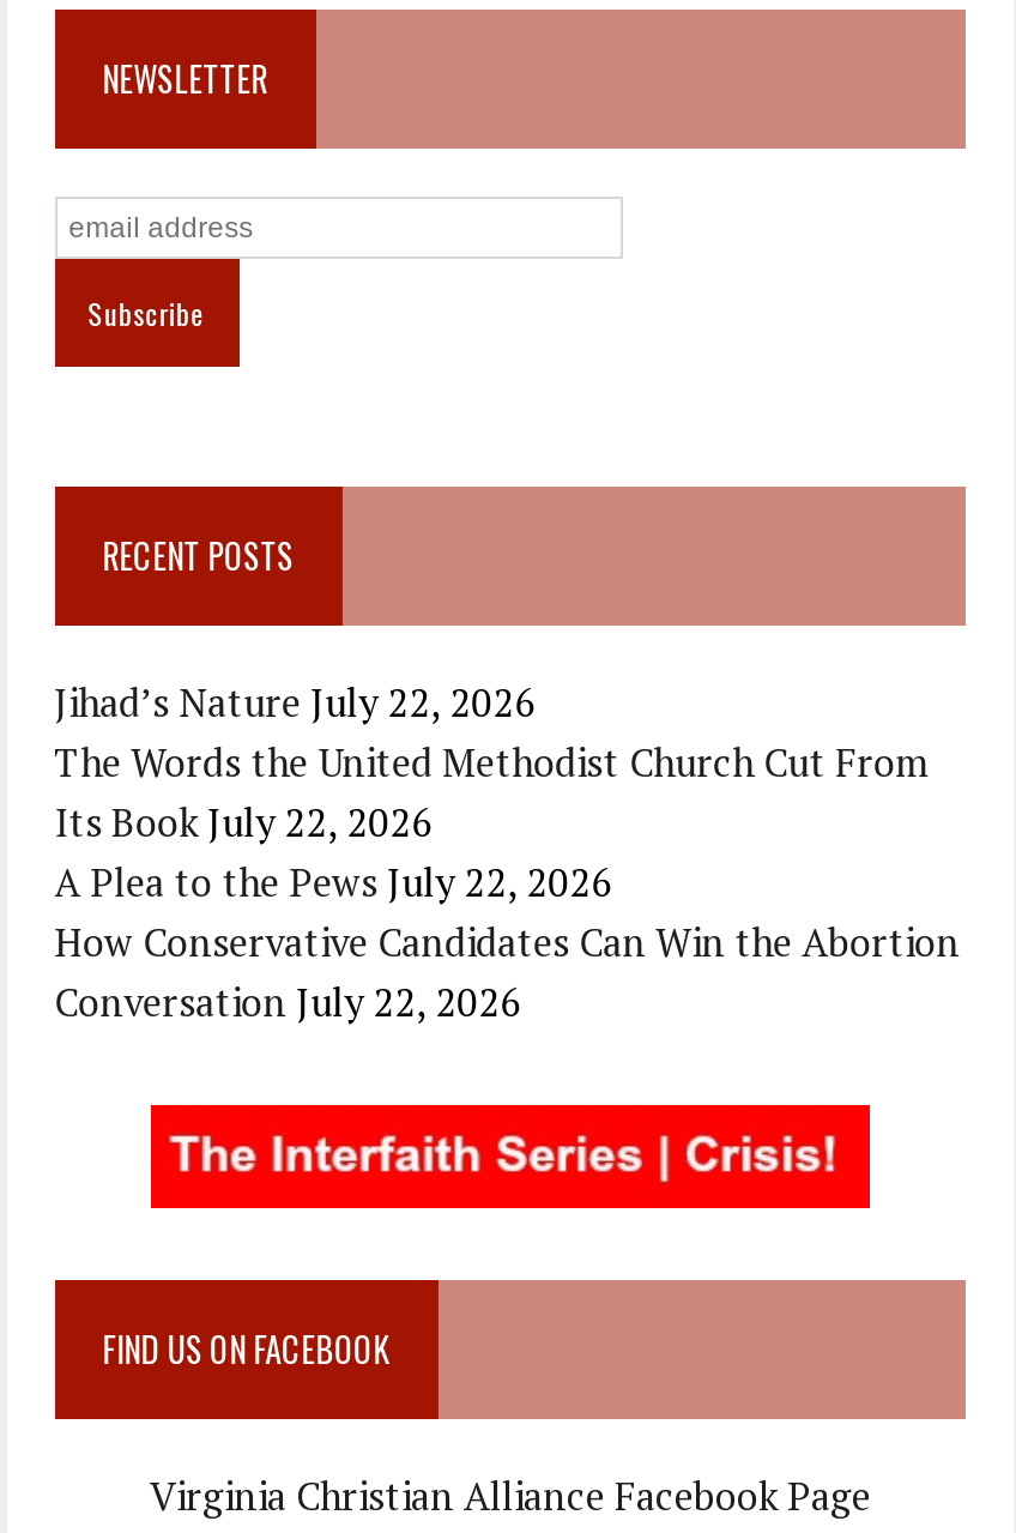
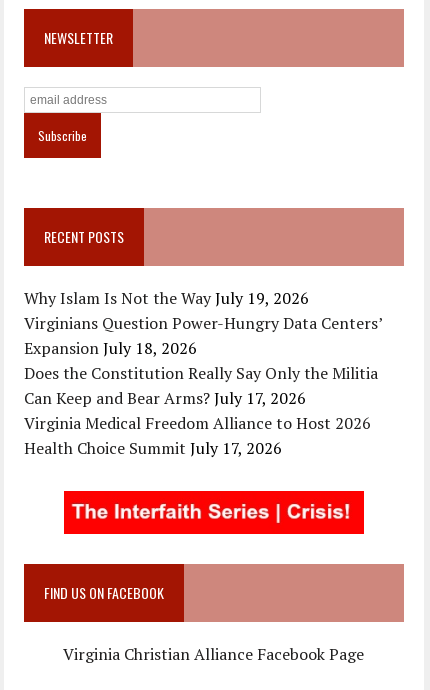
[54,677,960,1029] Jihad’s Nature July 22, 2026 | The Words the United Methodist Church Cut From | Its Book July 22, 2026 | A Plea to the Pews July 22, 2026 | How Conservative Candidates Can Win the Abortion | Conversation July 22, 2026 -> [24,287,382,459] Why Islam Is Not the Way July 19, 2026 | Virginians Question Power-Hungry Data Centers’ | Expansion July 18, 2026 | Does the Constitution Really Say Only the Militia | Can Keep and Bear Arms? July 17, 2026 | Virginia Medical Freedom Alliance to Host 2026 | Health Choice Summit July 17, 2026

